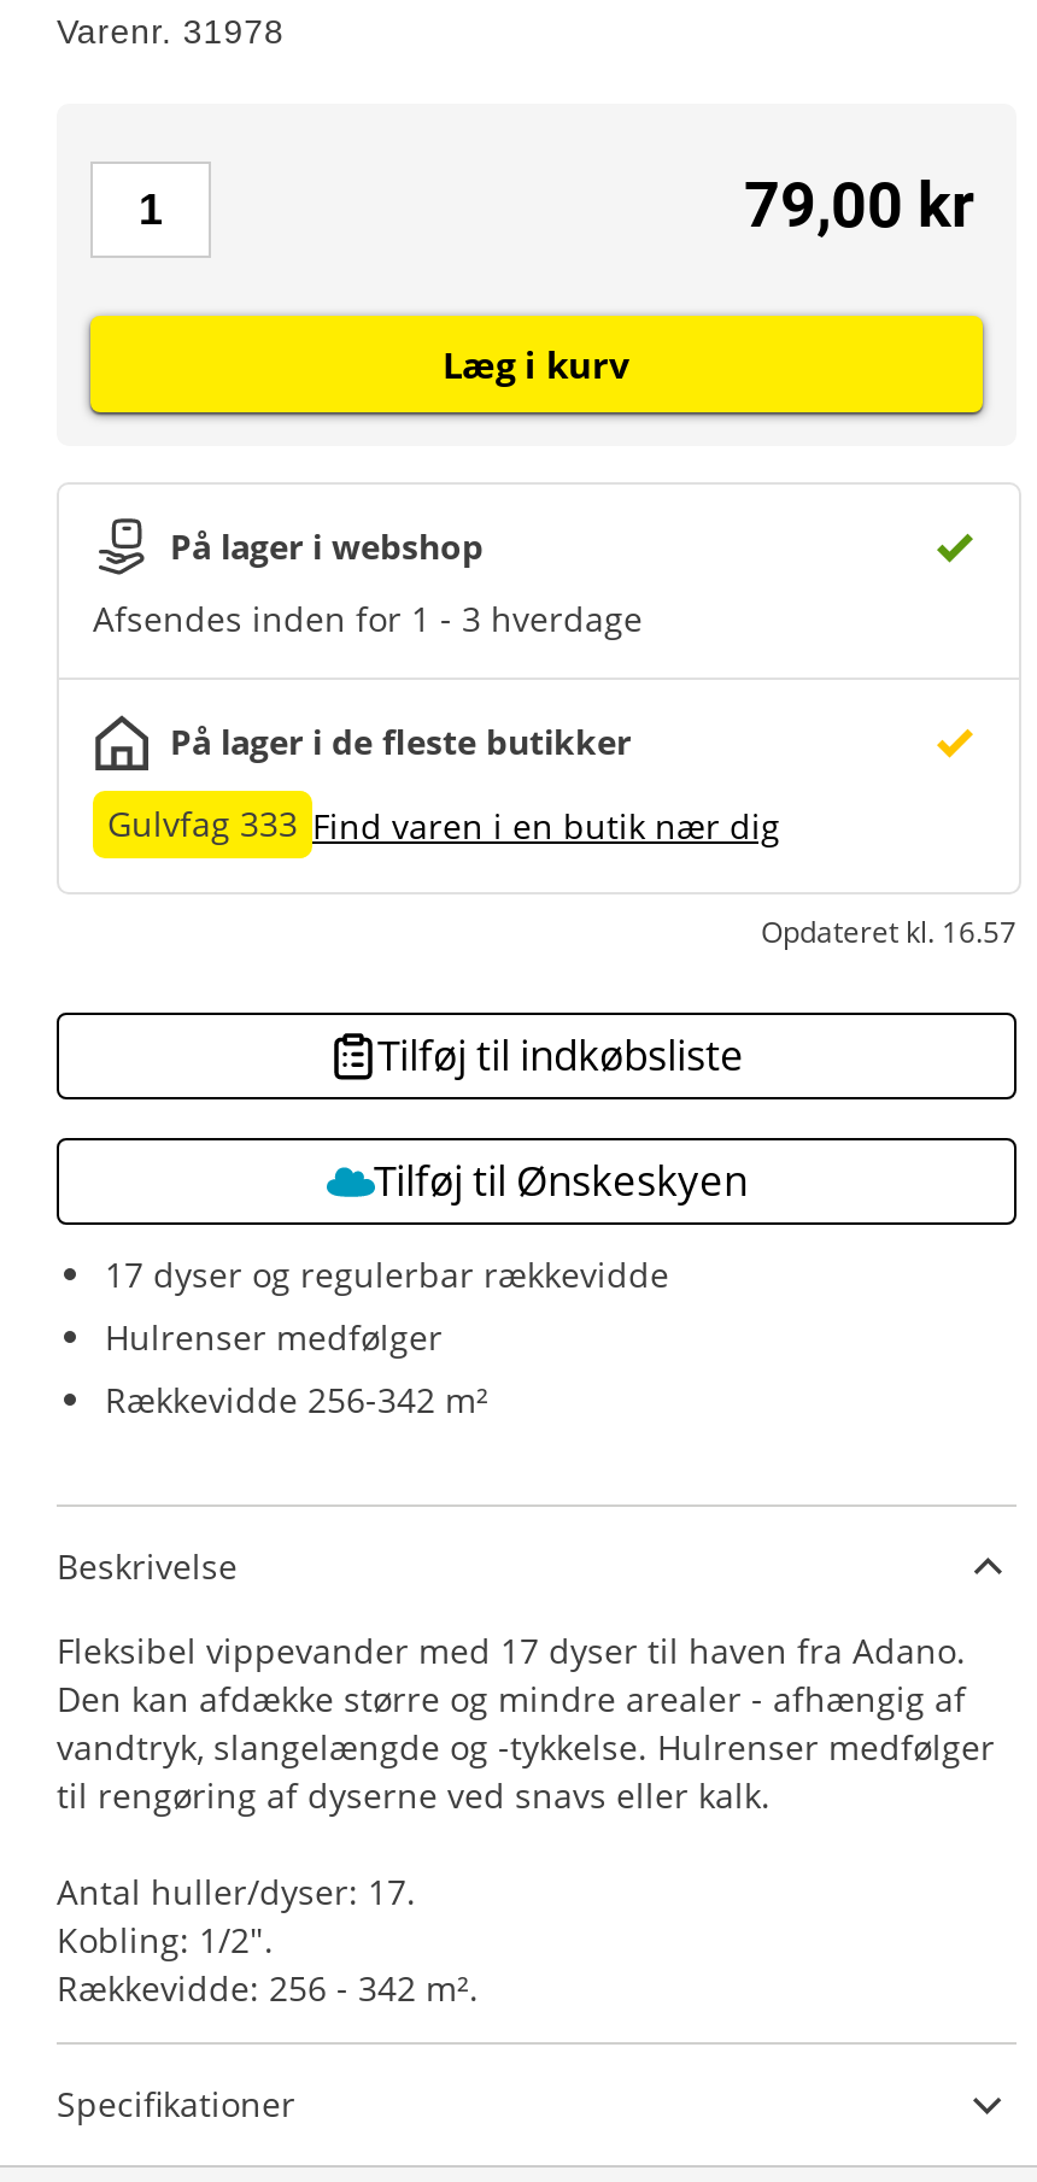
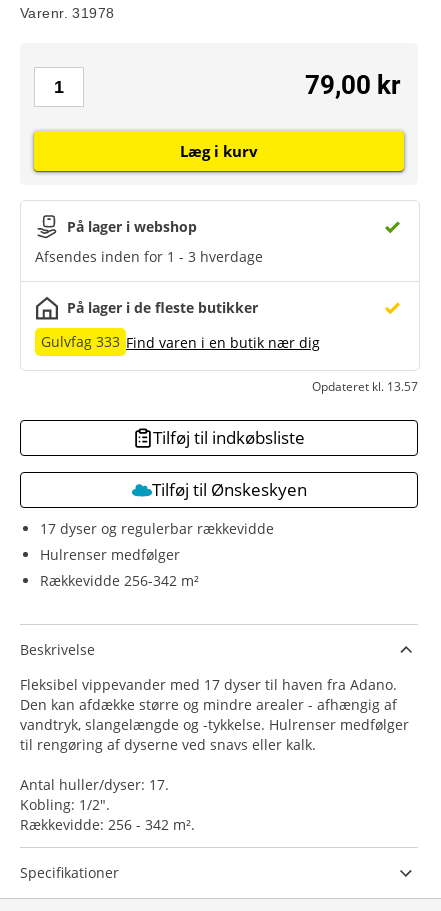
[761,911,1017,952] Opdateret kl. 16.57 -> [312,378,418,395] Opdateret kl. 13.57

